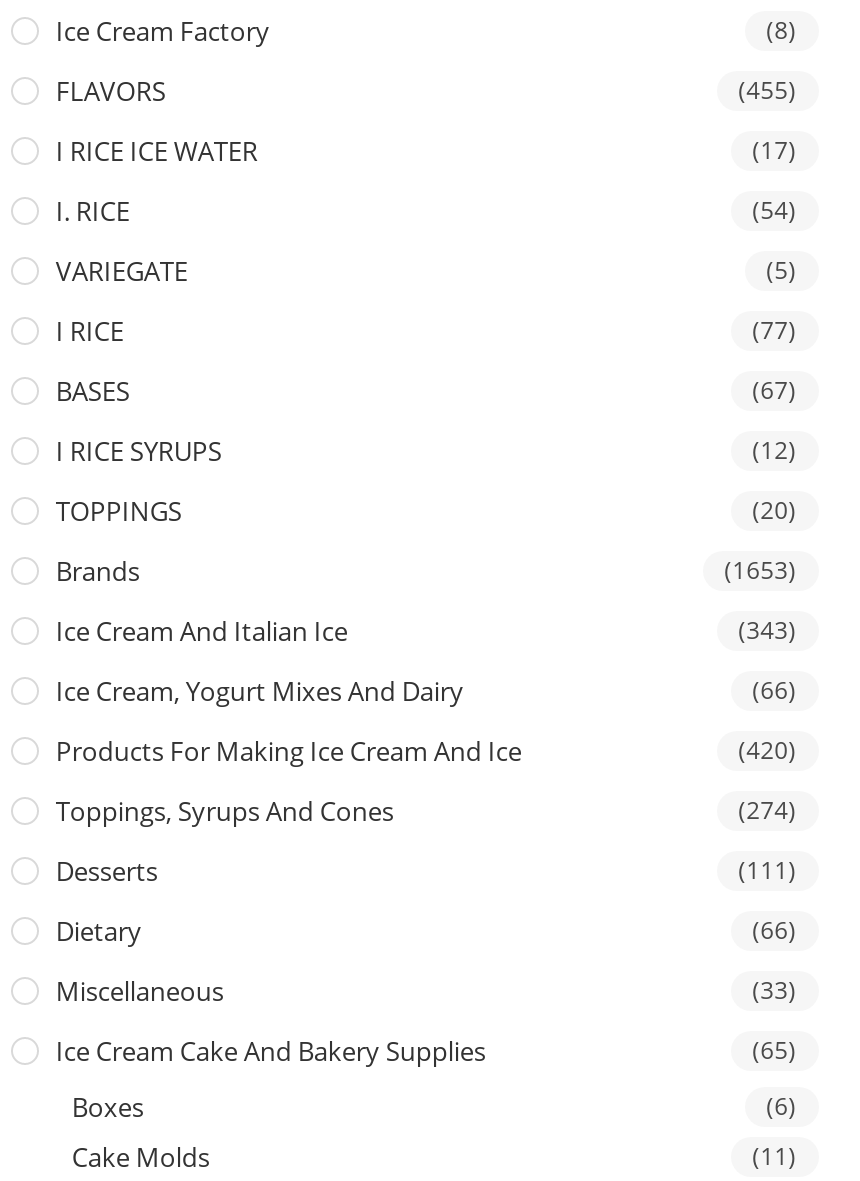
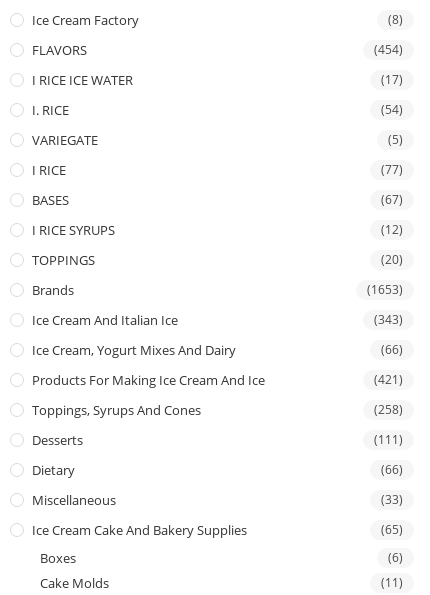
[738,73,796,107] (455) -> [374,41,403,58] (454)
[738,733,796,767] (420) -> [374,371,403,388] (421)
[738,793,796,827] (274) -> [374,401,403,418] (258)

